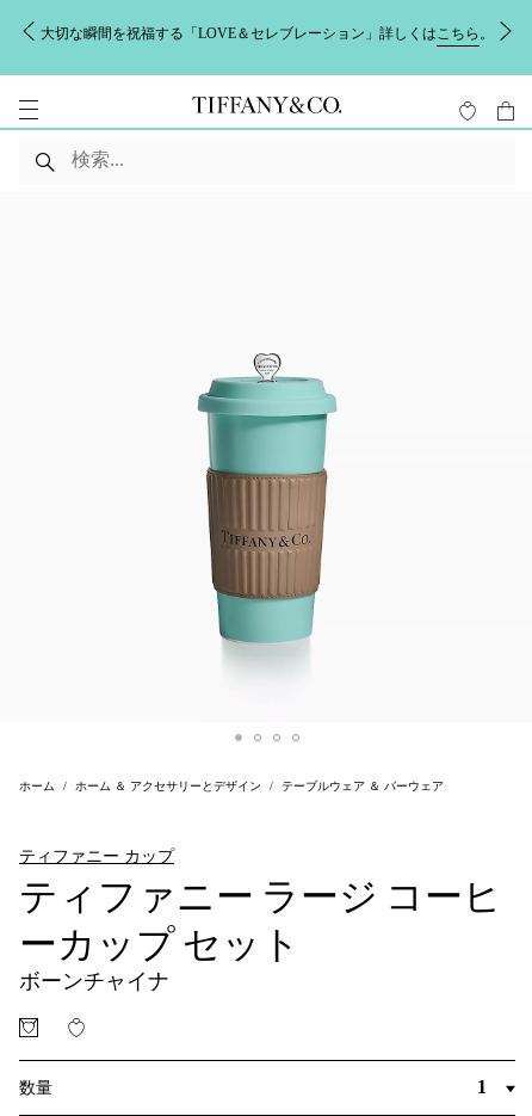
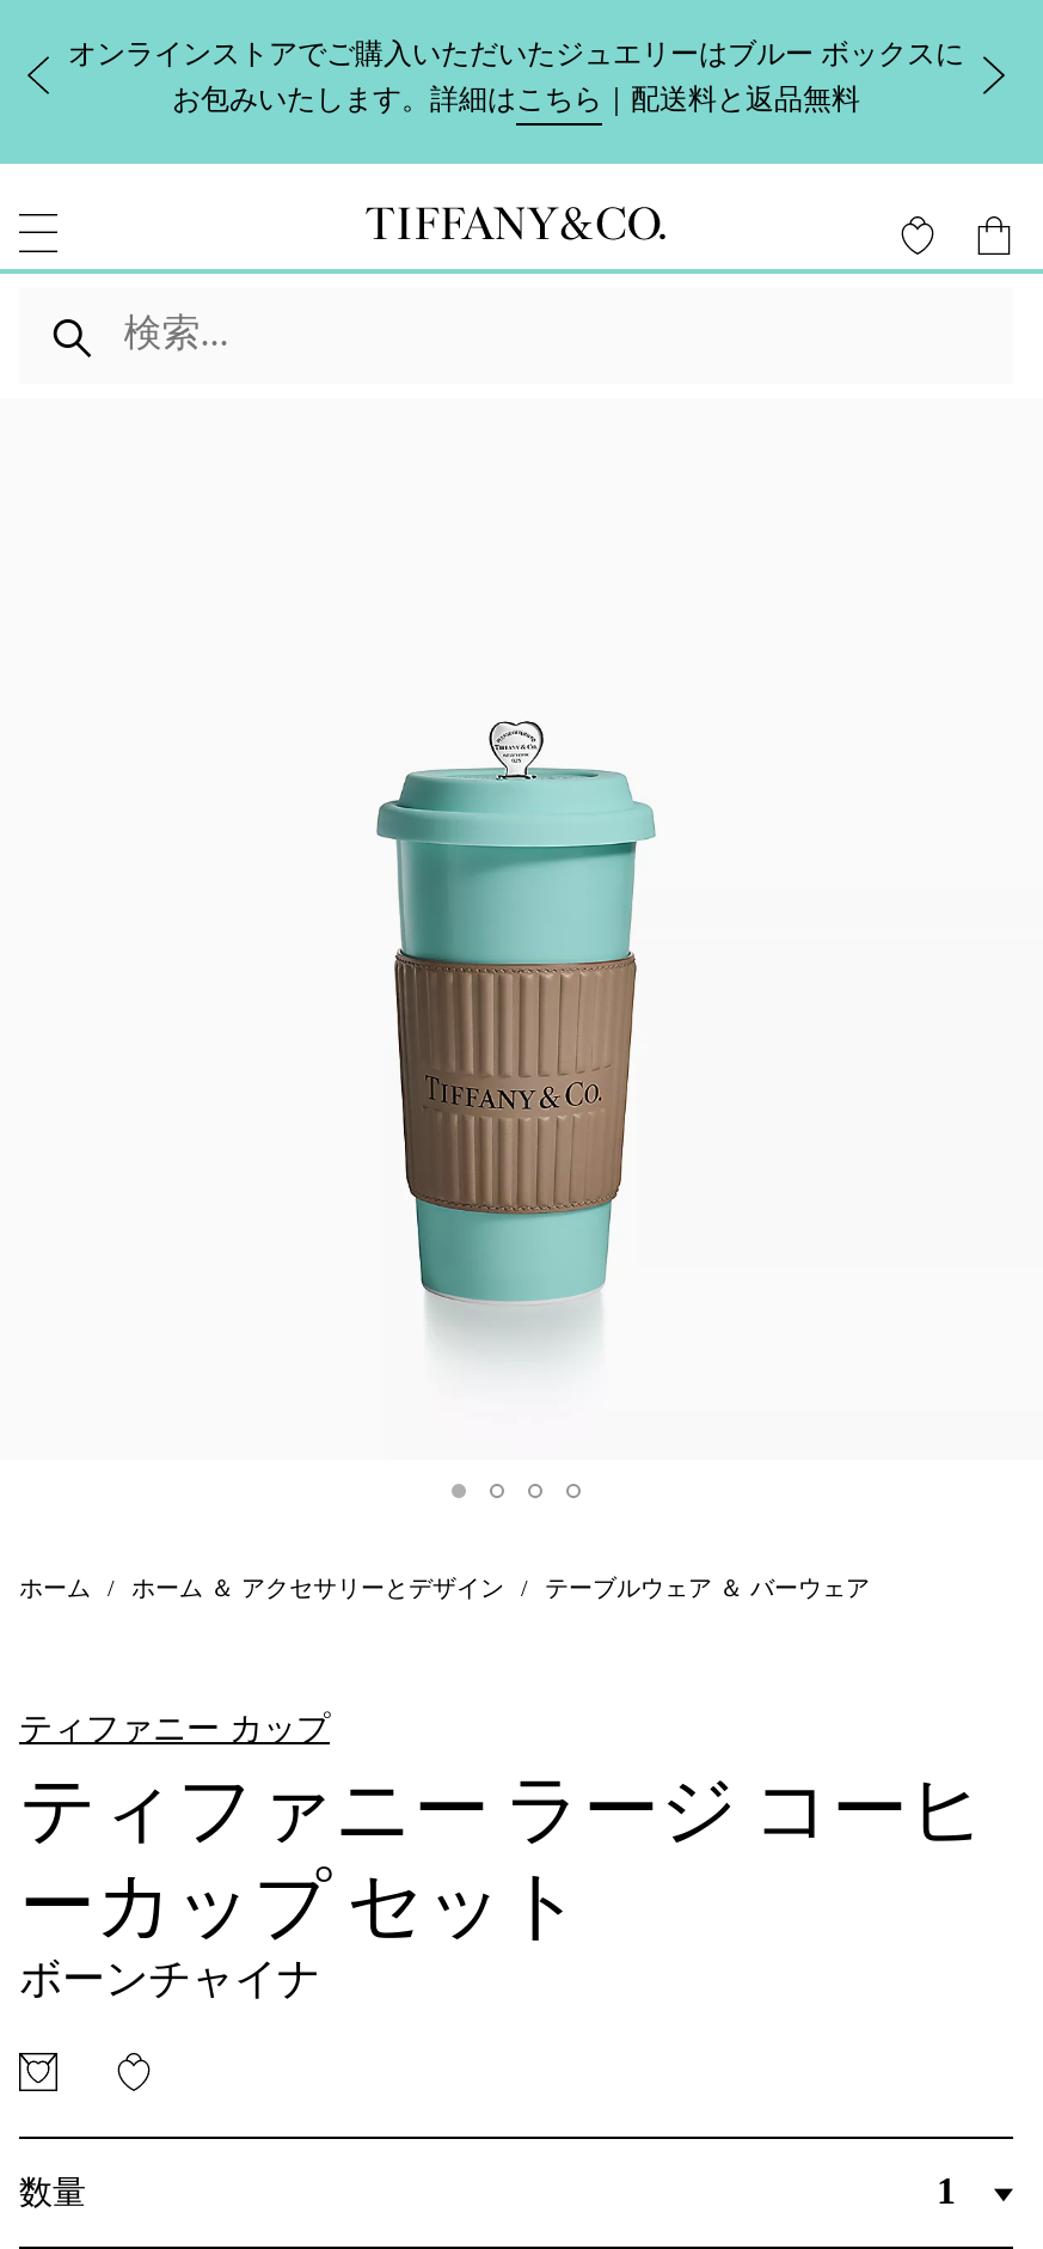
[41,24,494,41] 大切な瞬間を祝福する「LOVE＆セレブレーション」詳しくはこちら。 -> [68,37,964,116] オンラインストアでご購入いただいたジュエリーはブルー ボックスに | お包みいたします。詳細はこちら｜配送料と返品無料

